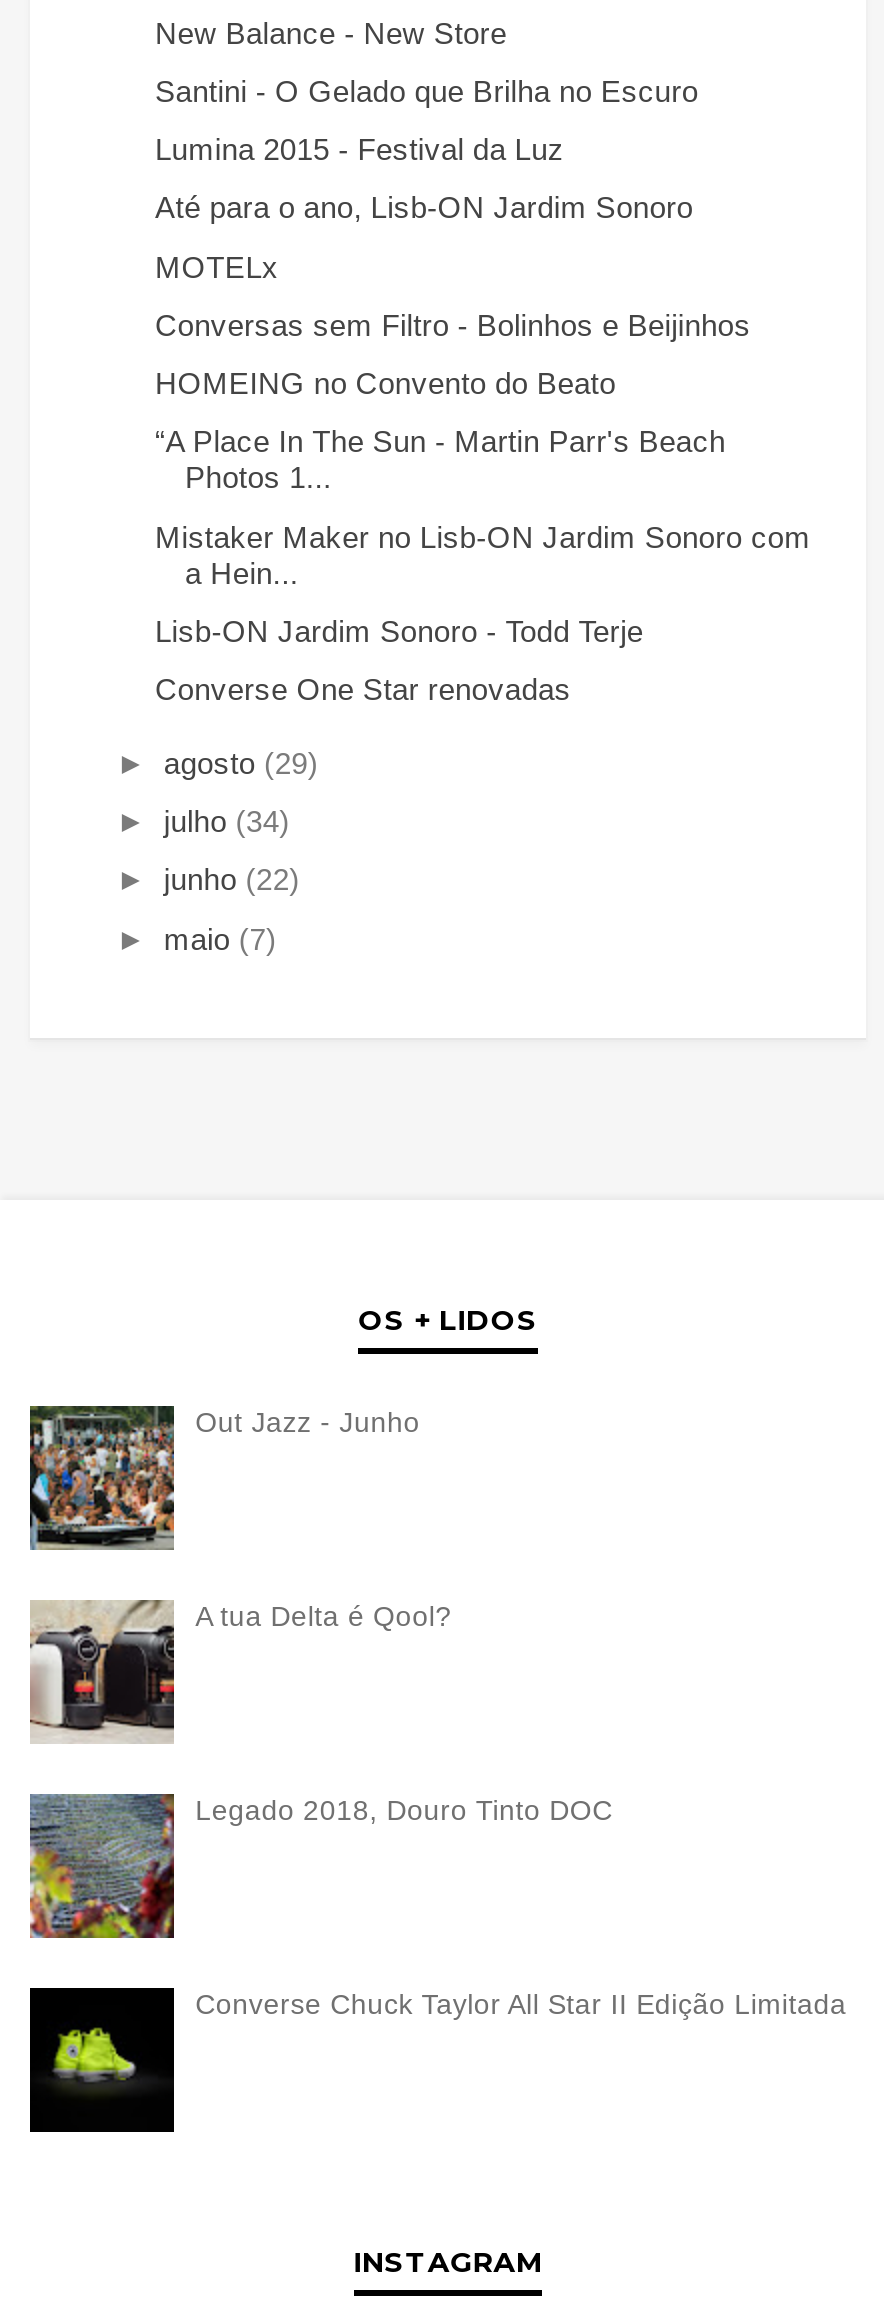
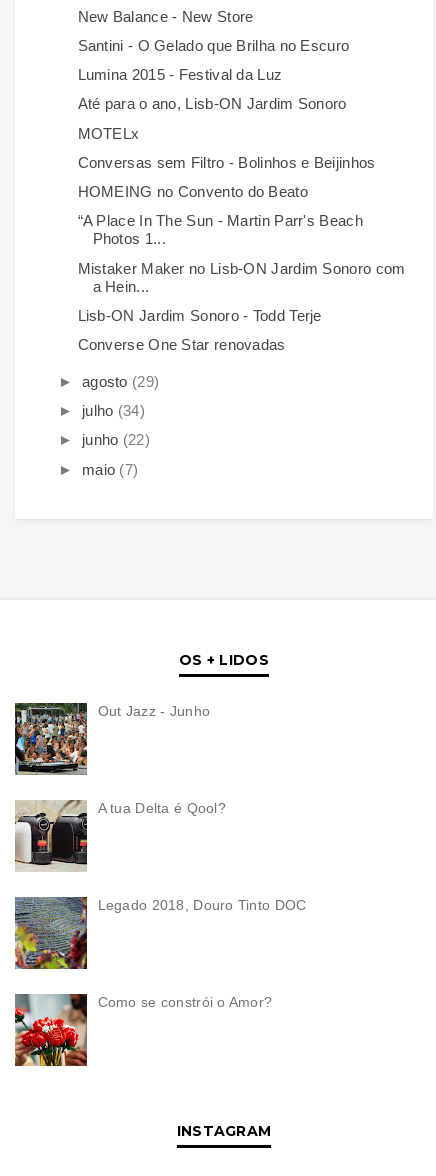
[28,1986,847,2134] [image] | Converse Chuck Taylor All Star II Edição Limitada -> [14,993,272,1067] [image] | Como se constrói o Amor?

